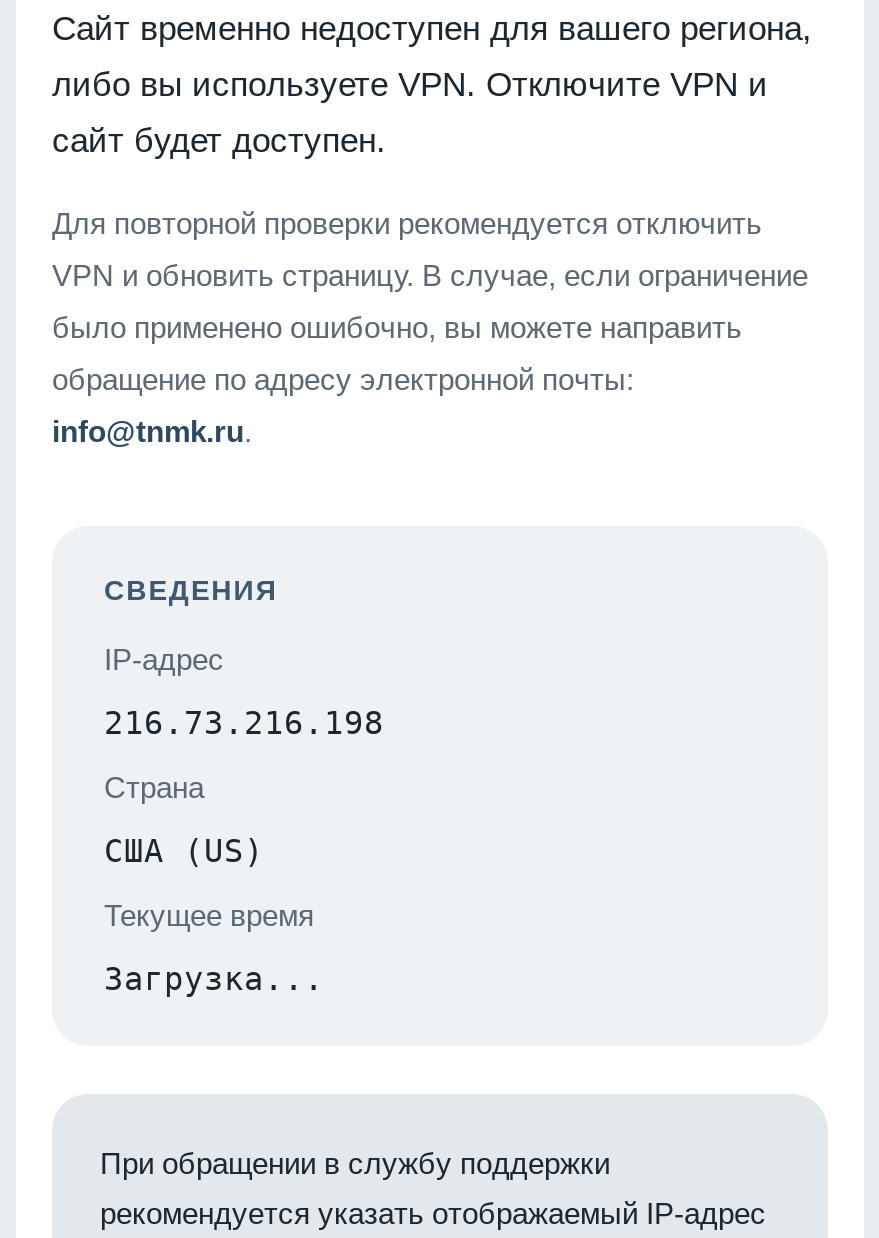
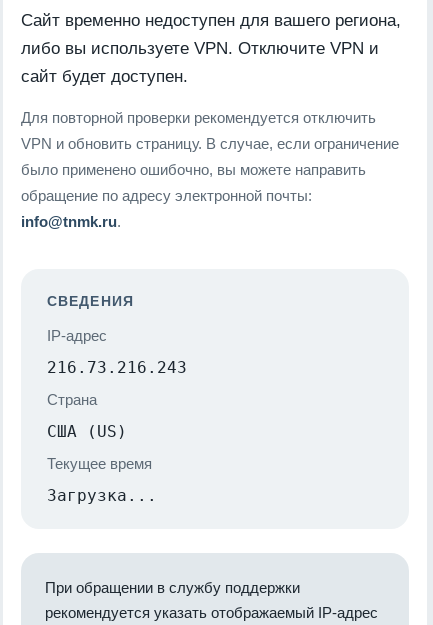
[104,703,384,741] 216.73.216.198 -> [47,357,187,376] 216.73.216.243

